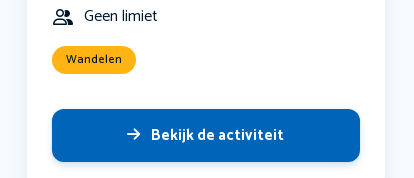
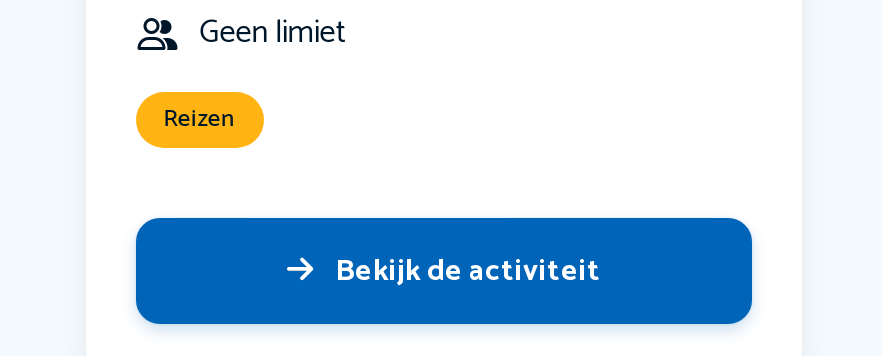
[66,50,122,69] Wandelen -> [164,101,236,139] Reizen

